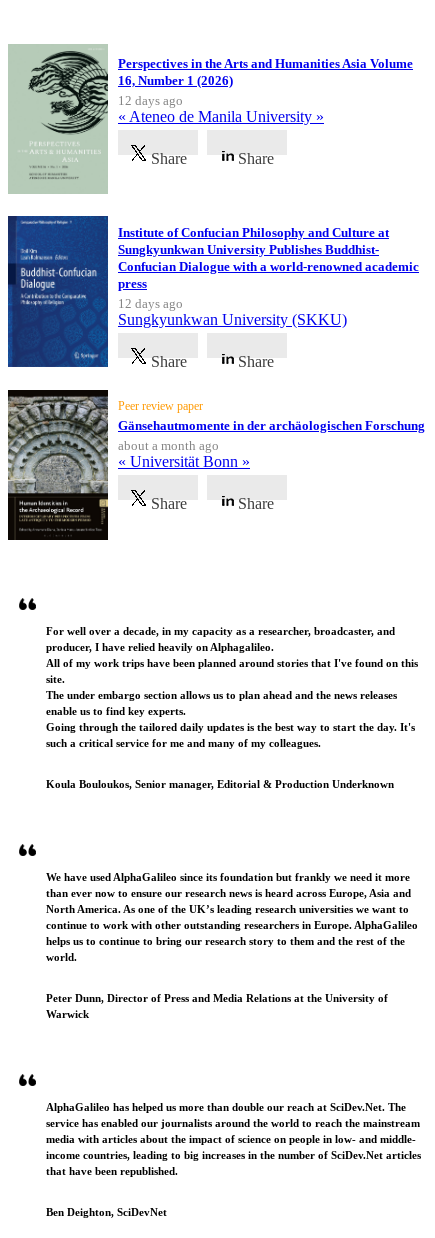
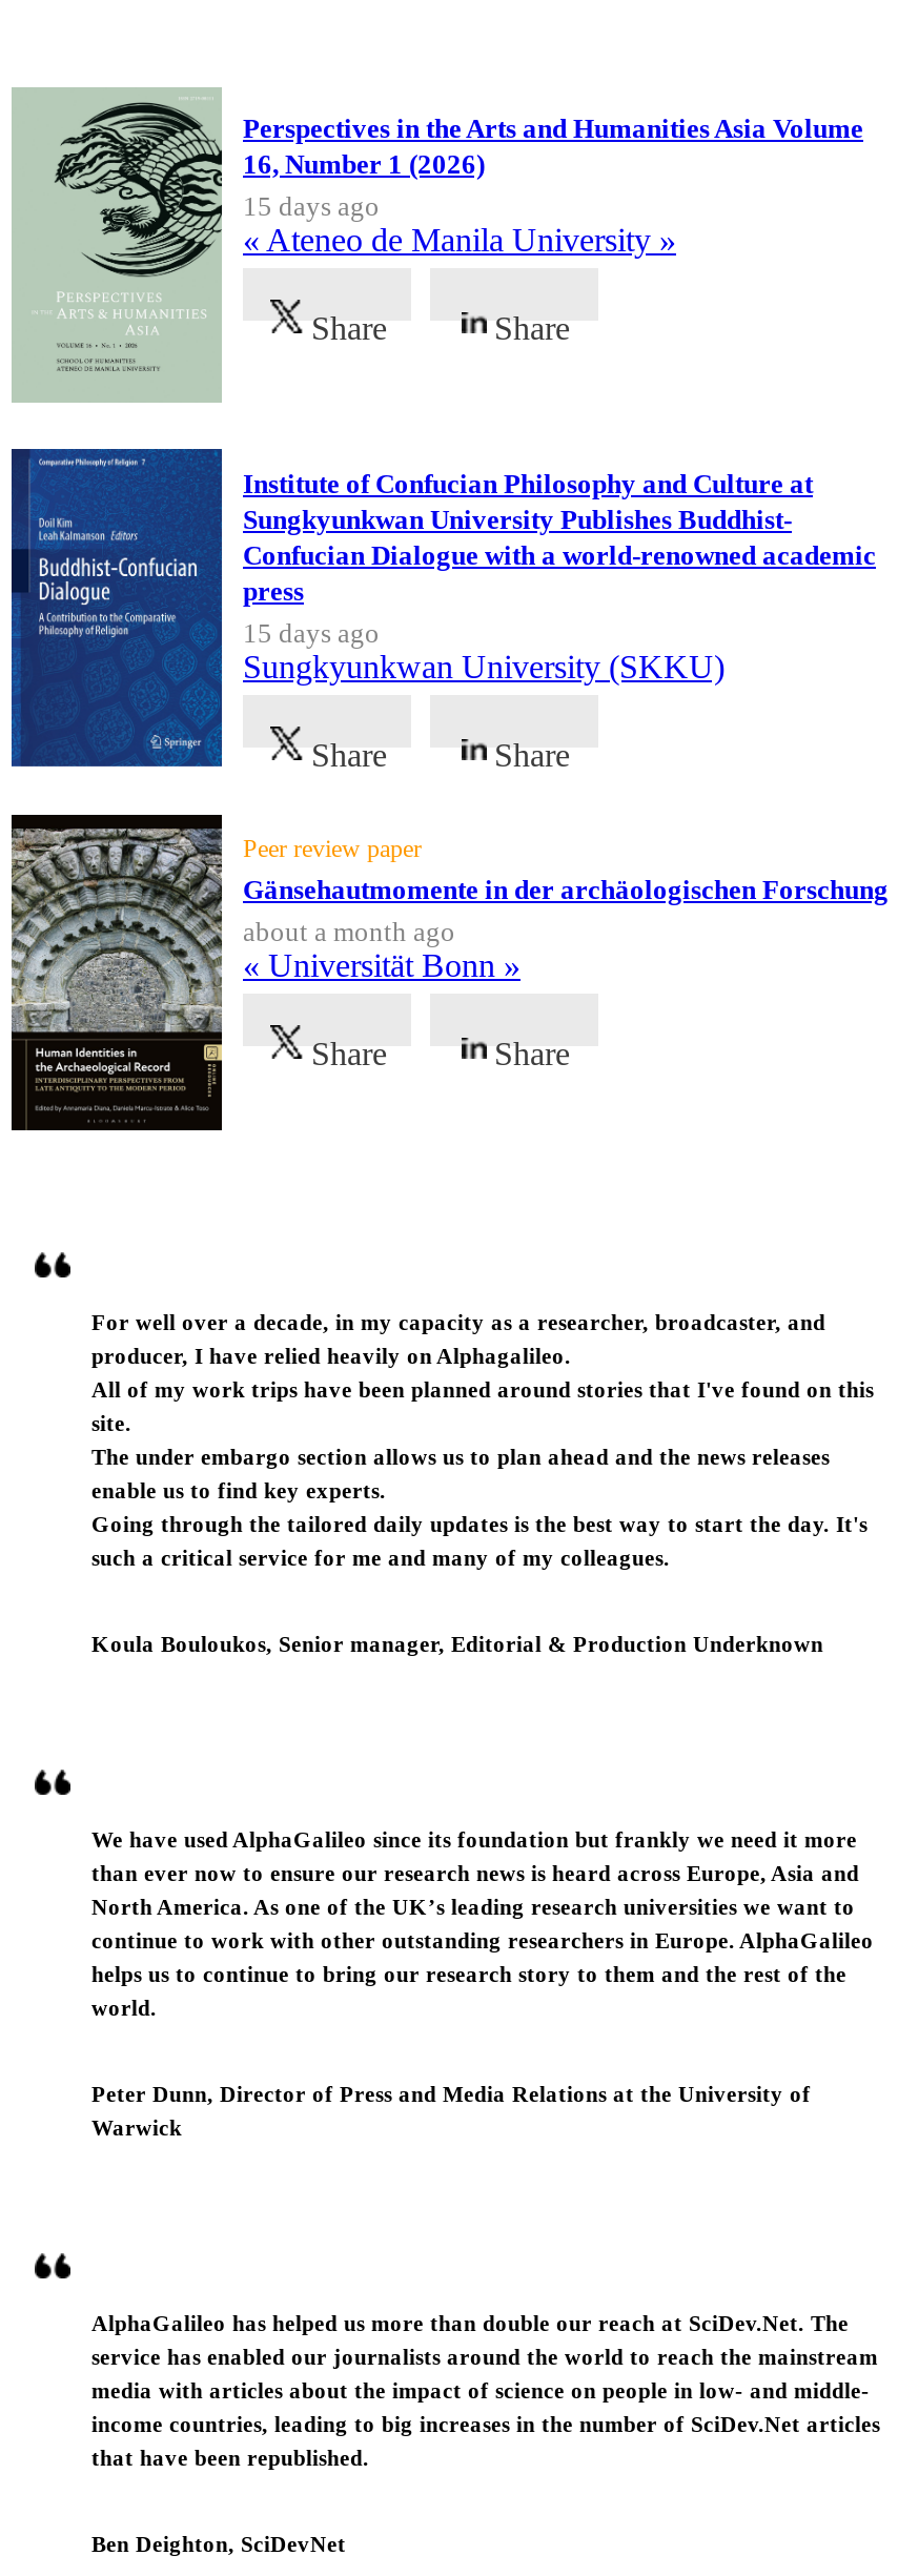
[118,93,183,108] 12 days ago -> [243,190,380,222] 15 days ago
[118,296,183,311] 12 days ago -> [243,617,380,649] 15 days ago

